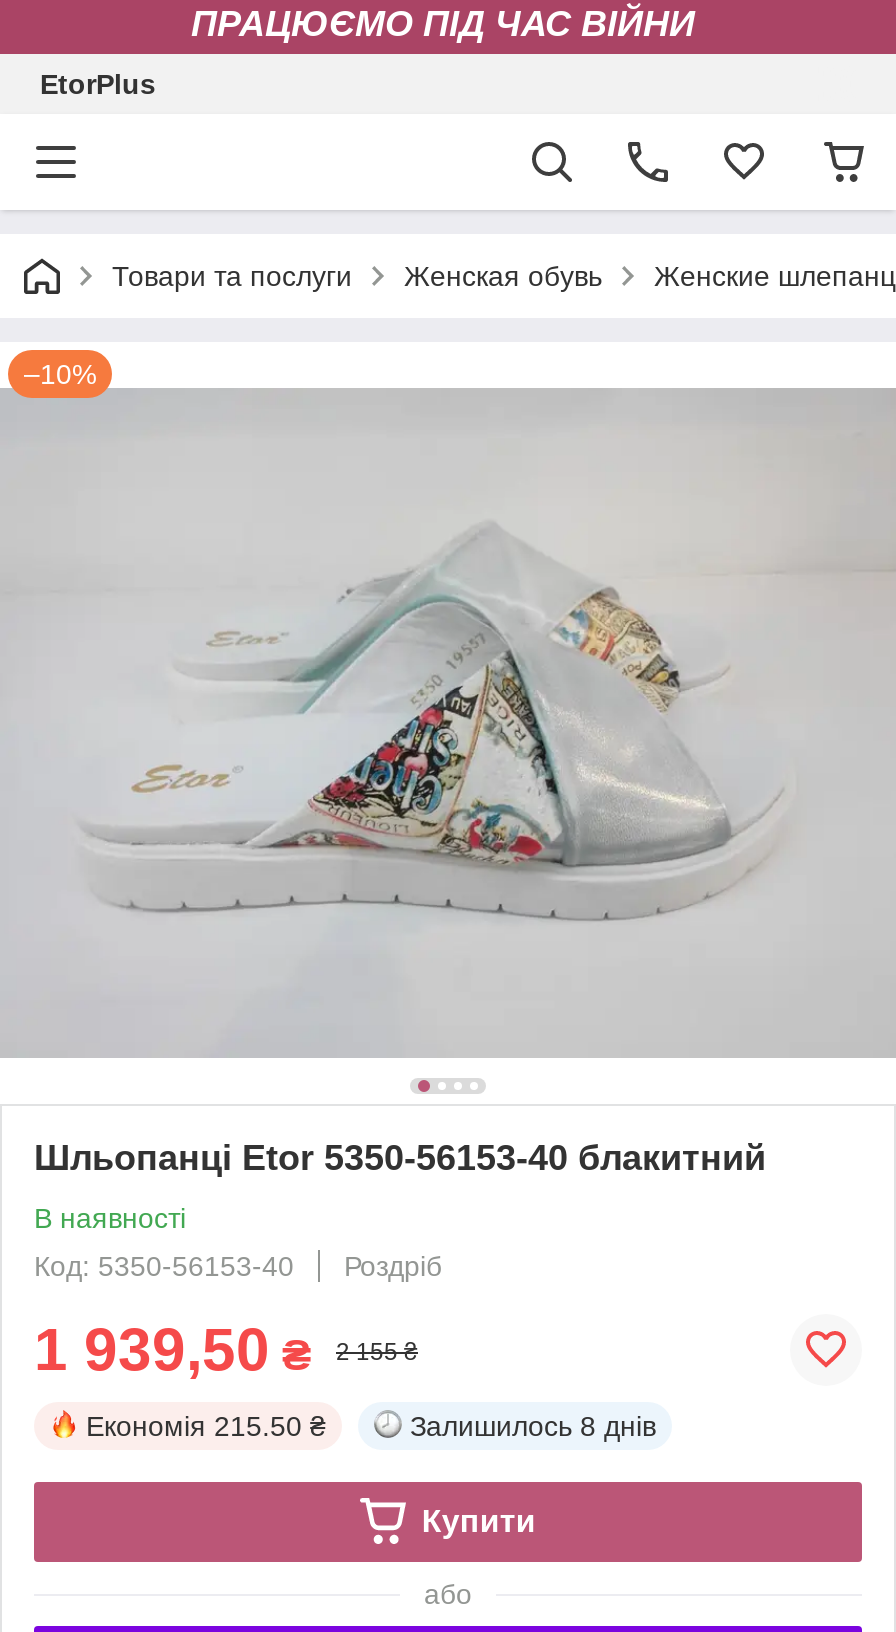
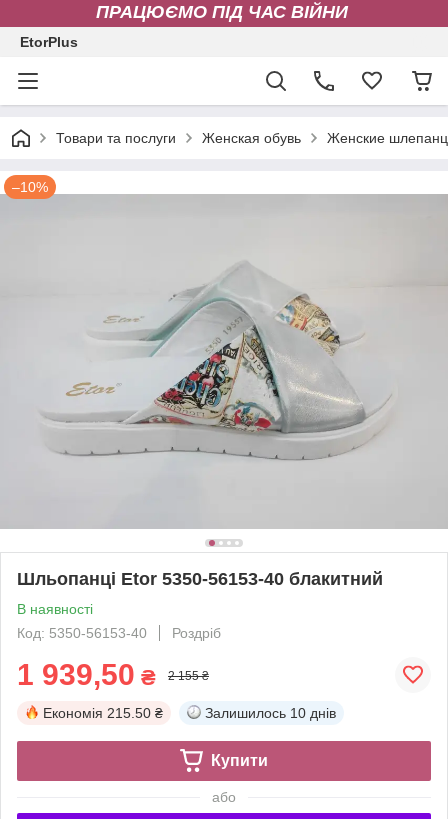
[410,1410,656,1442] Залишилось 8 днів -> [205,705,336,721] Залишилось 10 днів

